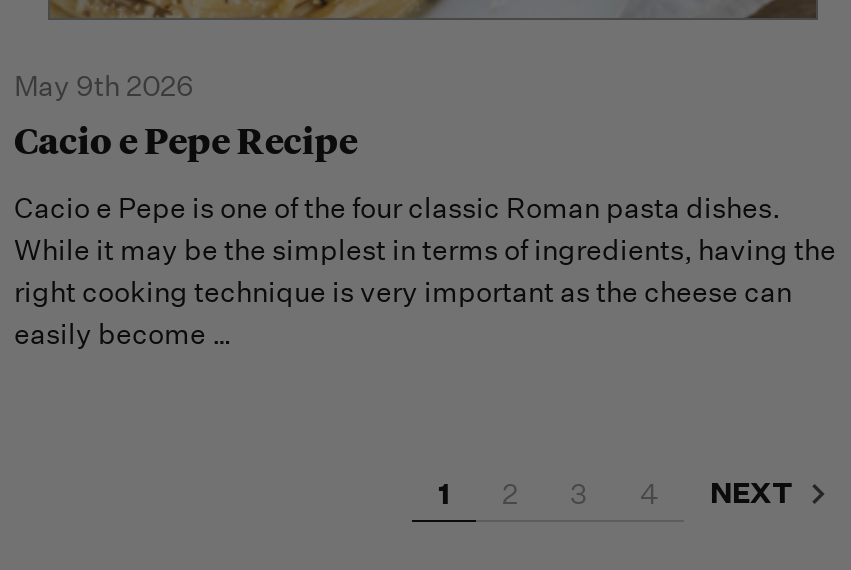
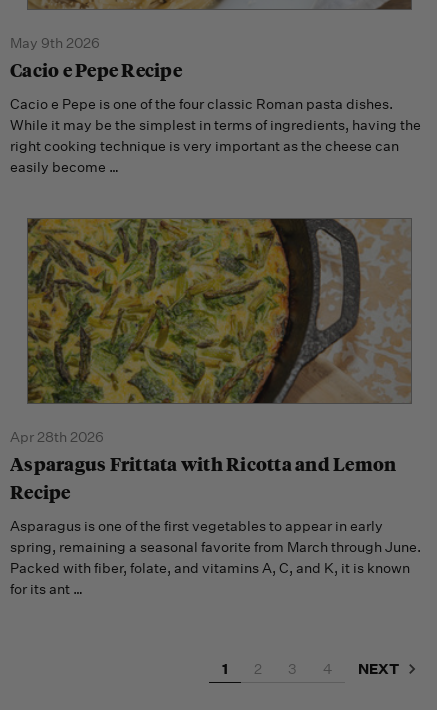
none -> [10,217,421,598] [image] | Apr 28th 2026 | Asparagus Frittata with Ricotta and Lemon | Recipe | Asparagus is one of the first vegetables to appear in early | spring, remaining a seasonal favorite from March through June. | Packed with fiber, folate, and vitamins A, C, and K, it is known | for its ant …

